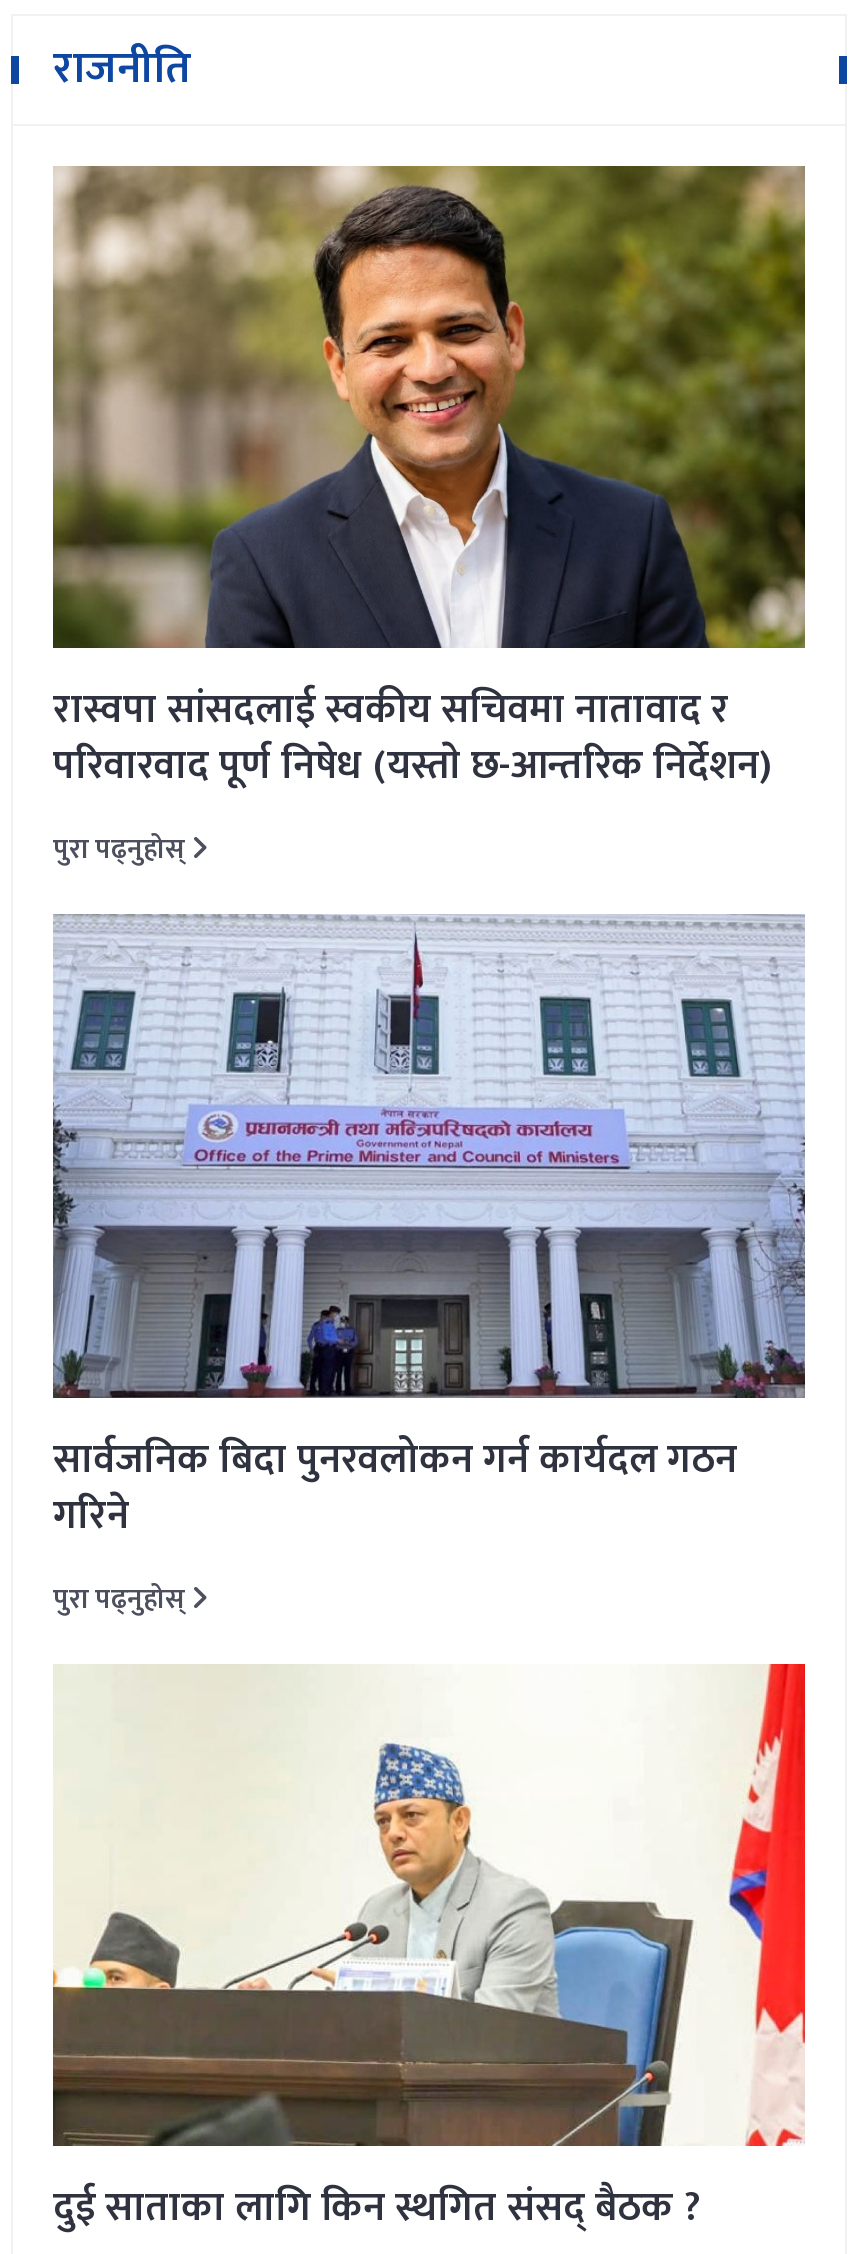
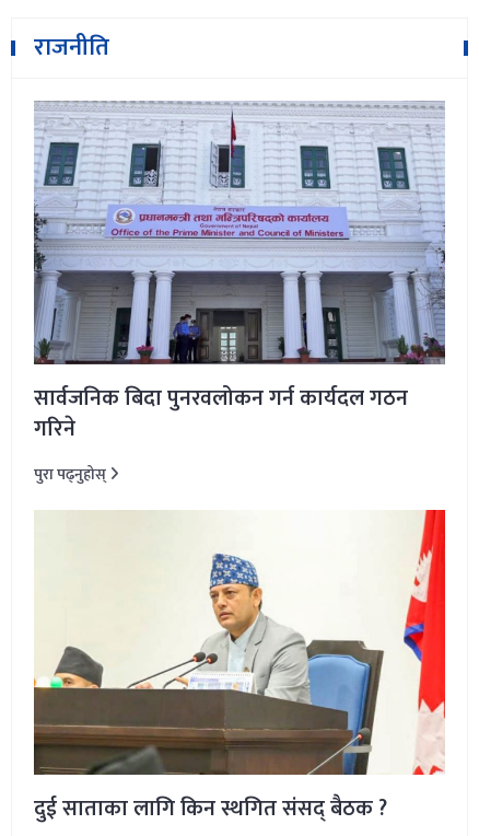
[51,164,807,873] [image] | रास्वपा सांसदलाई स्वकीय सचिवमा नातावाद र | परिवारवाद पूर्ण निषेध (यस्ताे छ-आन्तरिक निर्देशन) | पुरा पढ्नुहोस् -> none

